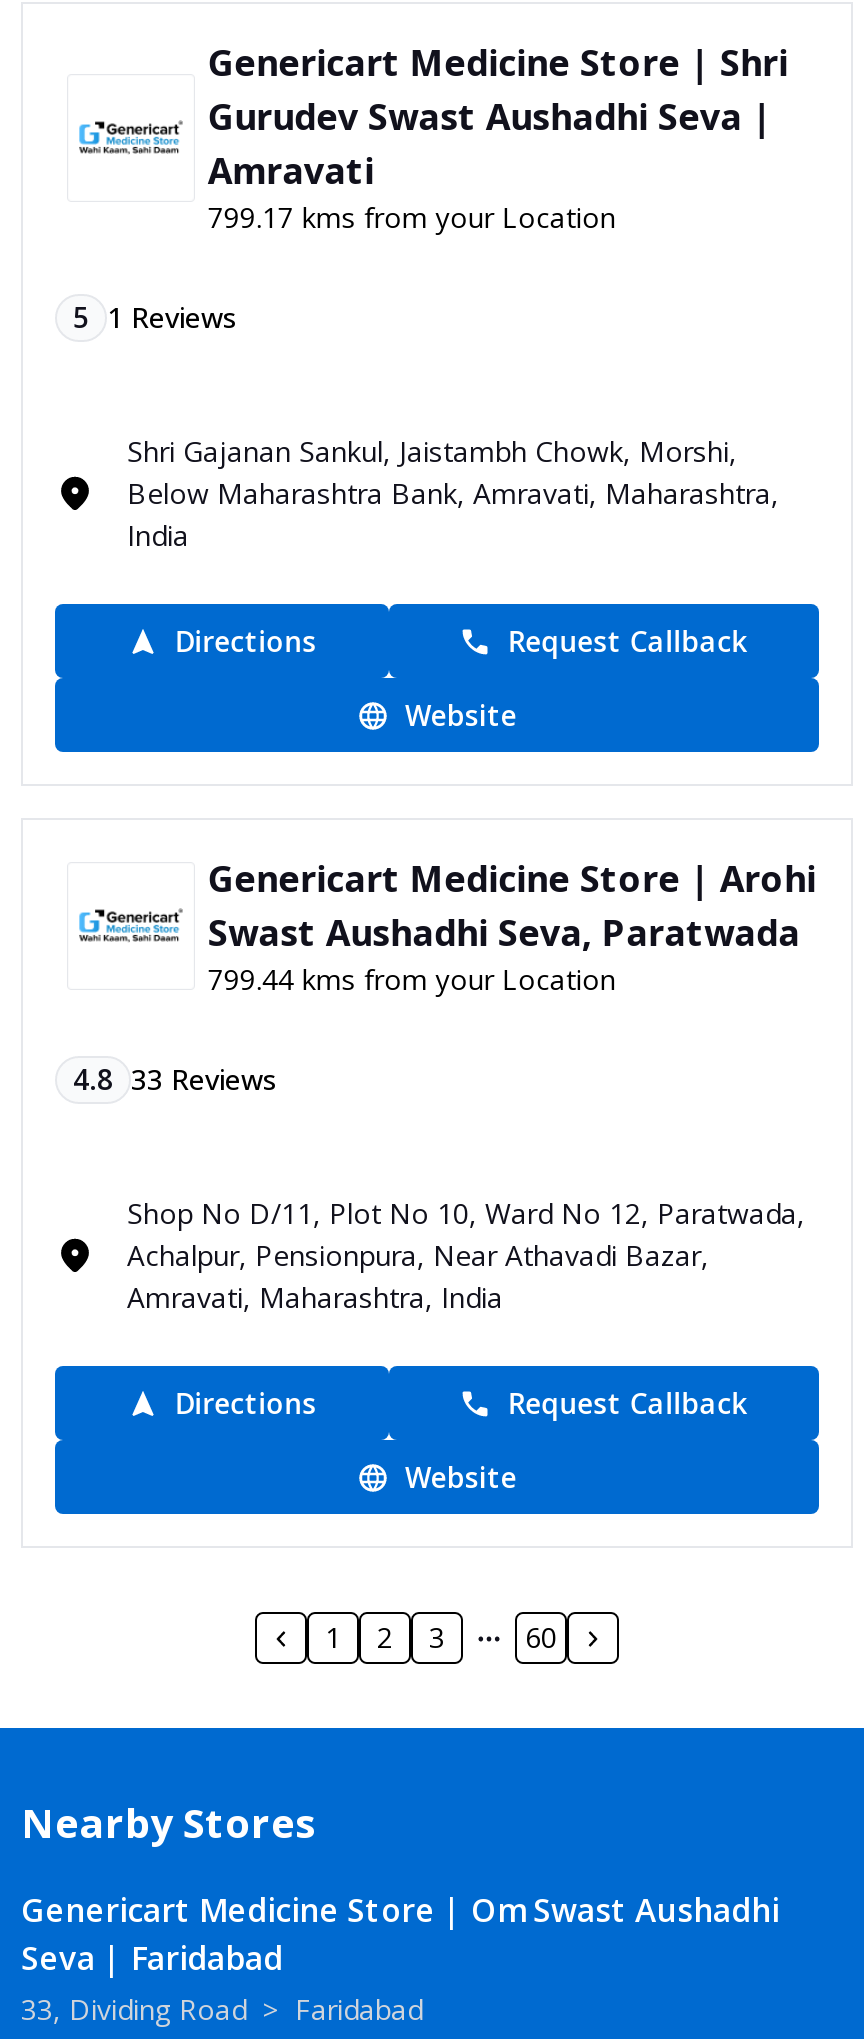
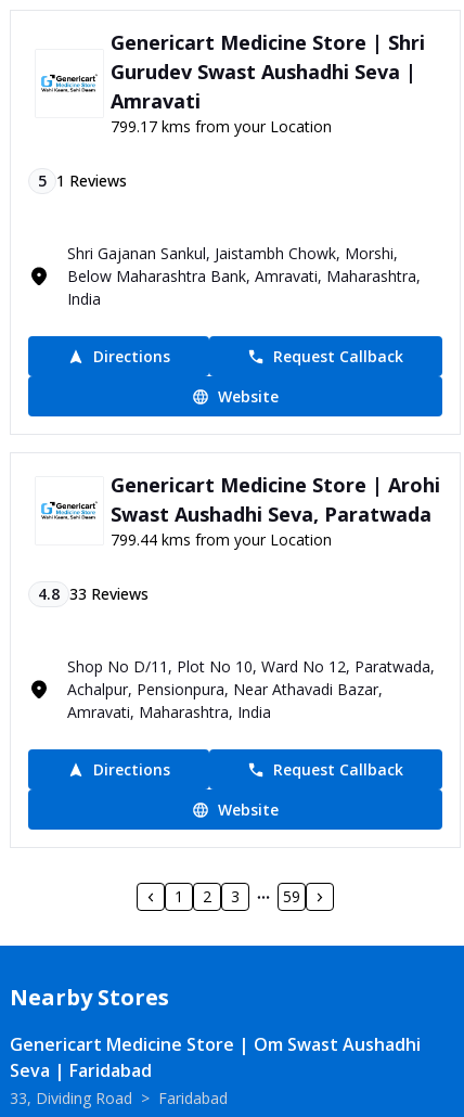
[525,1619,557,1657] 60 -> [283,886,300,907] 59

